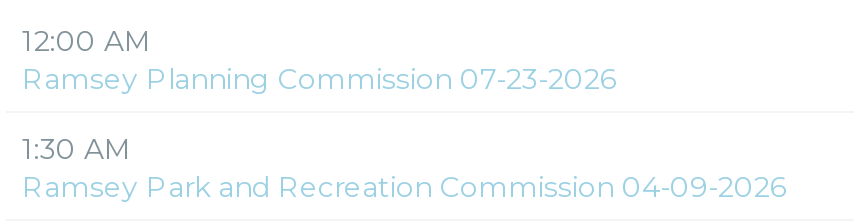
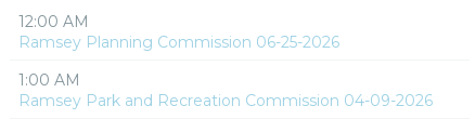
[22,60,616,96] Ramsey Planning Commission 07-23-2026 -> [18,32,339,52] Ramsey Planning Commission 06-25-2026
[22,130,132,166] 1:30 AM -> [18,70,80,89] 1:00 AM

